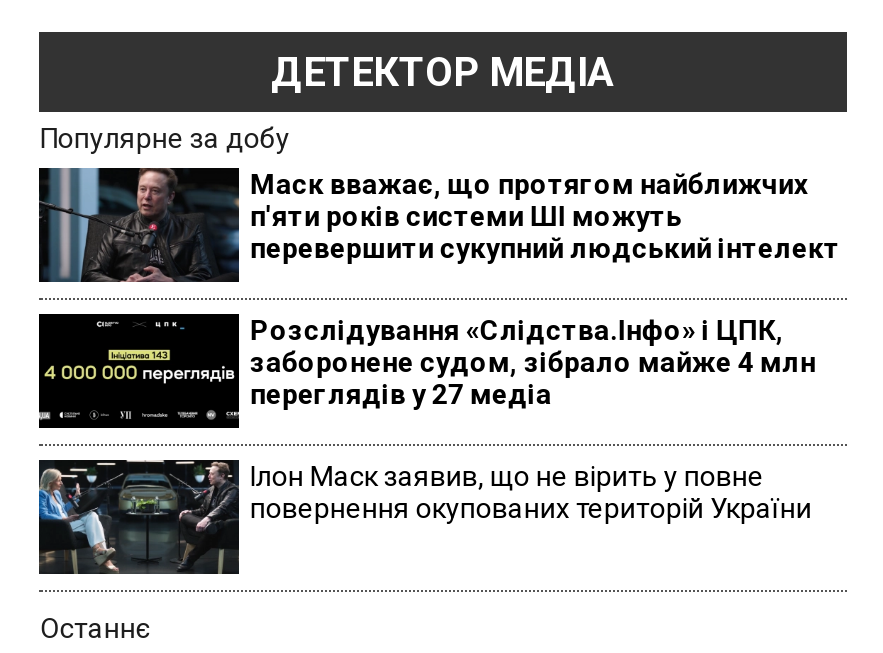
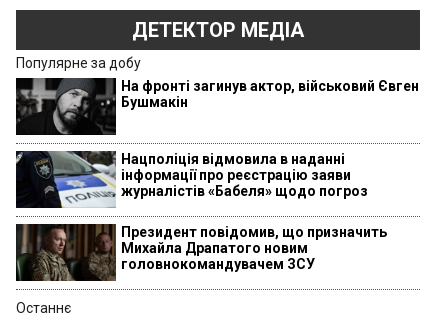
[43,166,840,284] [image] | Маск вважає, що протягом найближчих | п'яти років системи ШІ можуть | перевершити сукупний людський інтелект -> [17,77,419,136] [image] | На фронті загинув актор, військовий Євген | Бушмакін
[39,312,816,430] [image] | Розслідування «Слідства.Інфо» і ЦПК, | заборонене судом, зібрало майже 4 млн | переглядів у 27 медіа -> [16,150,368,209] [image] | Нацполіція відмовила в наданні | інформації про реєстрацію заяви | журналістів «Бабеля» щодо погроз
[37,459,812,574] [image] | Ілон Маск заявив, що не вірить у повне | повернення окупованих територій України -> [15,224,387,281] [image] | Президент повідомив, що призначить | Михайла Драпатого новим | головнокомандувачем ЗСУ

